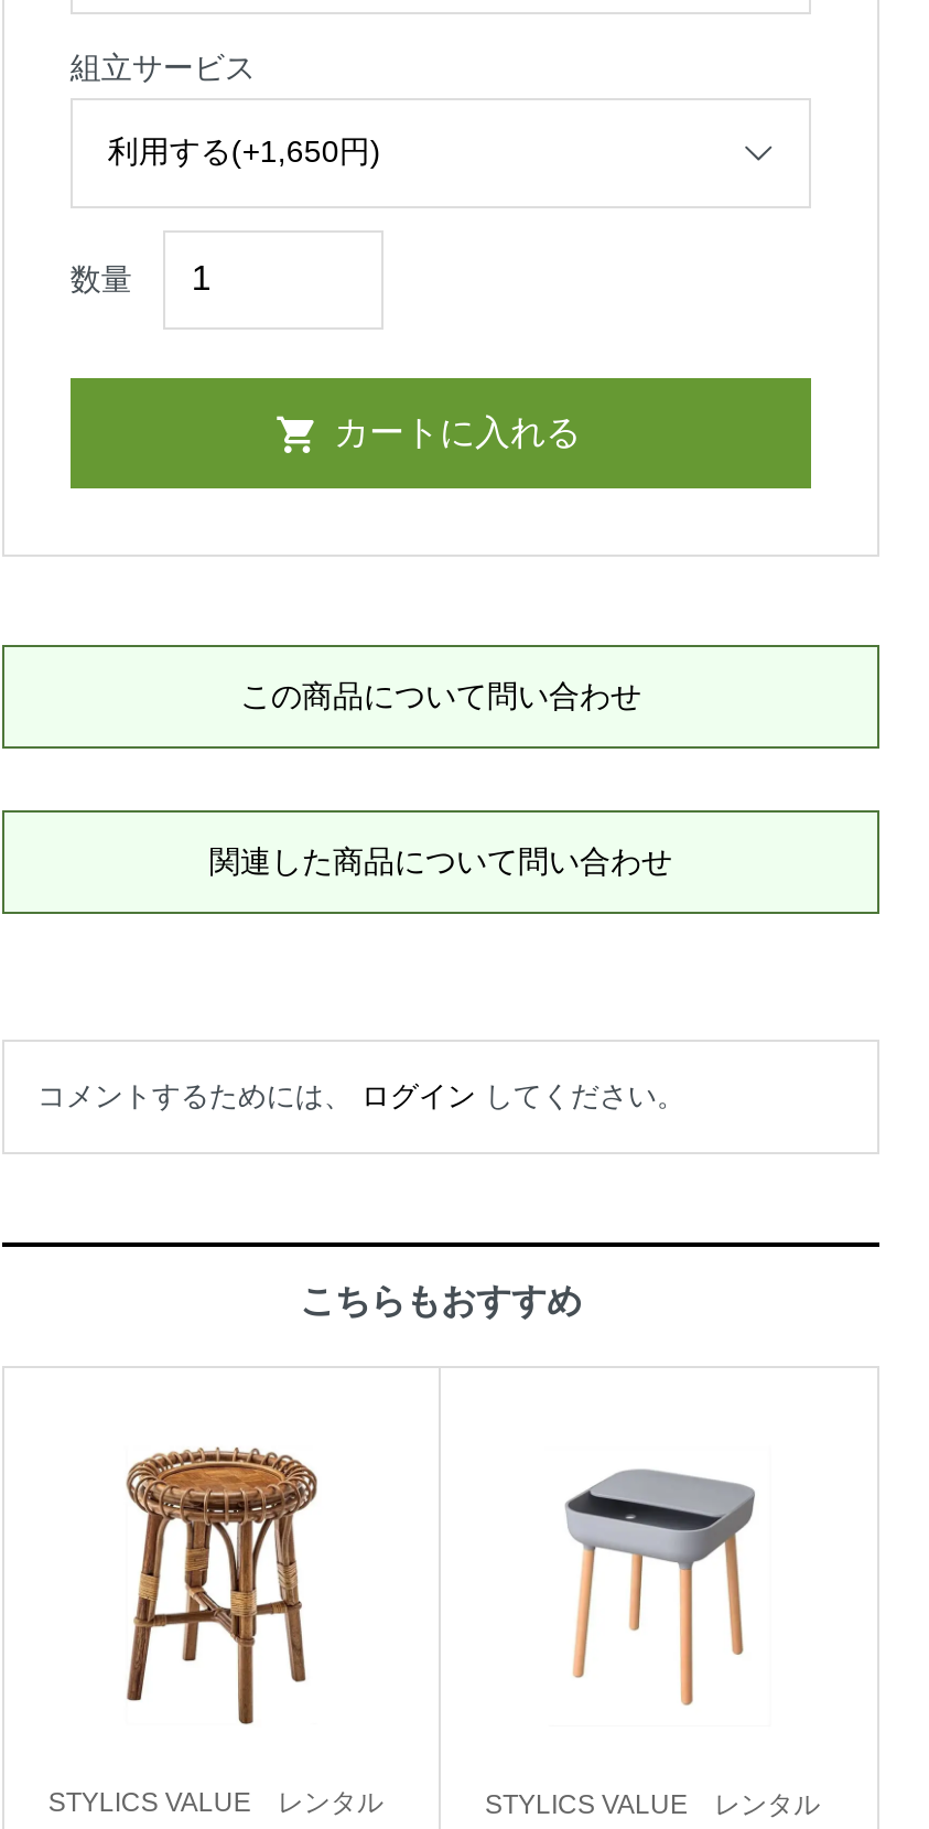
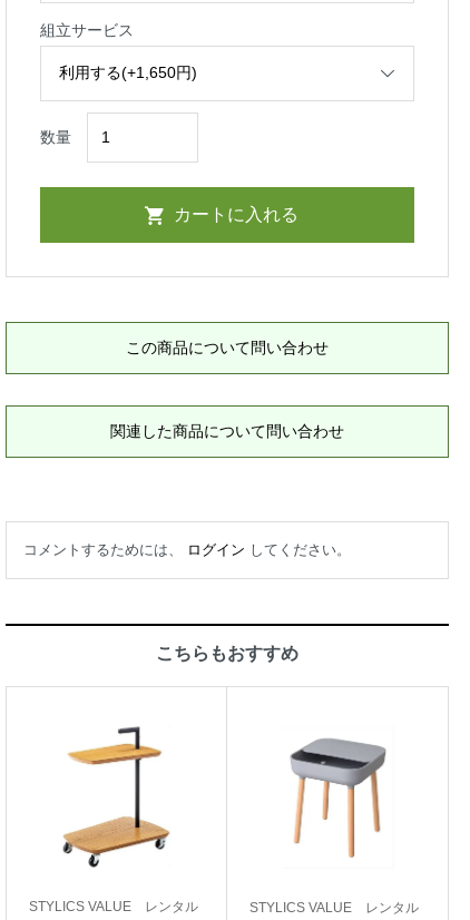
[117,1445,326,1728] [image] -> [62,726,170,869] [image]

